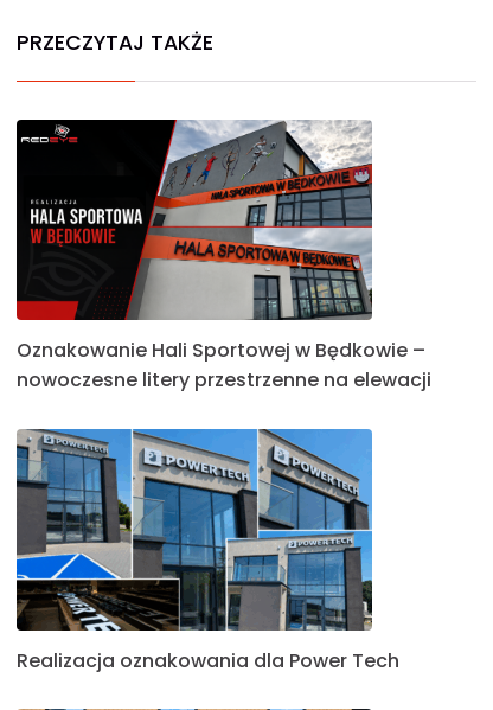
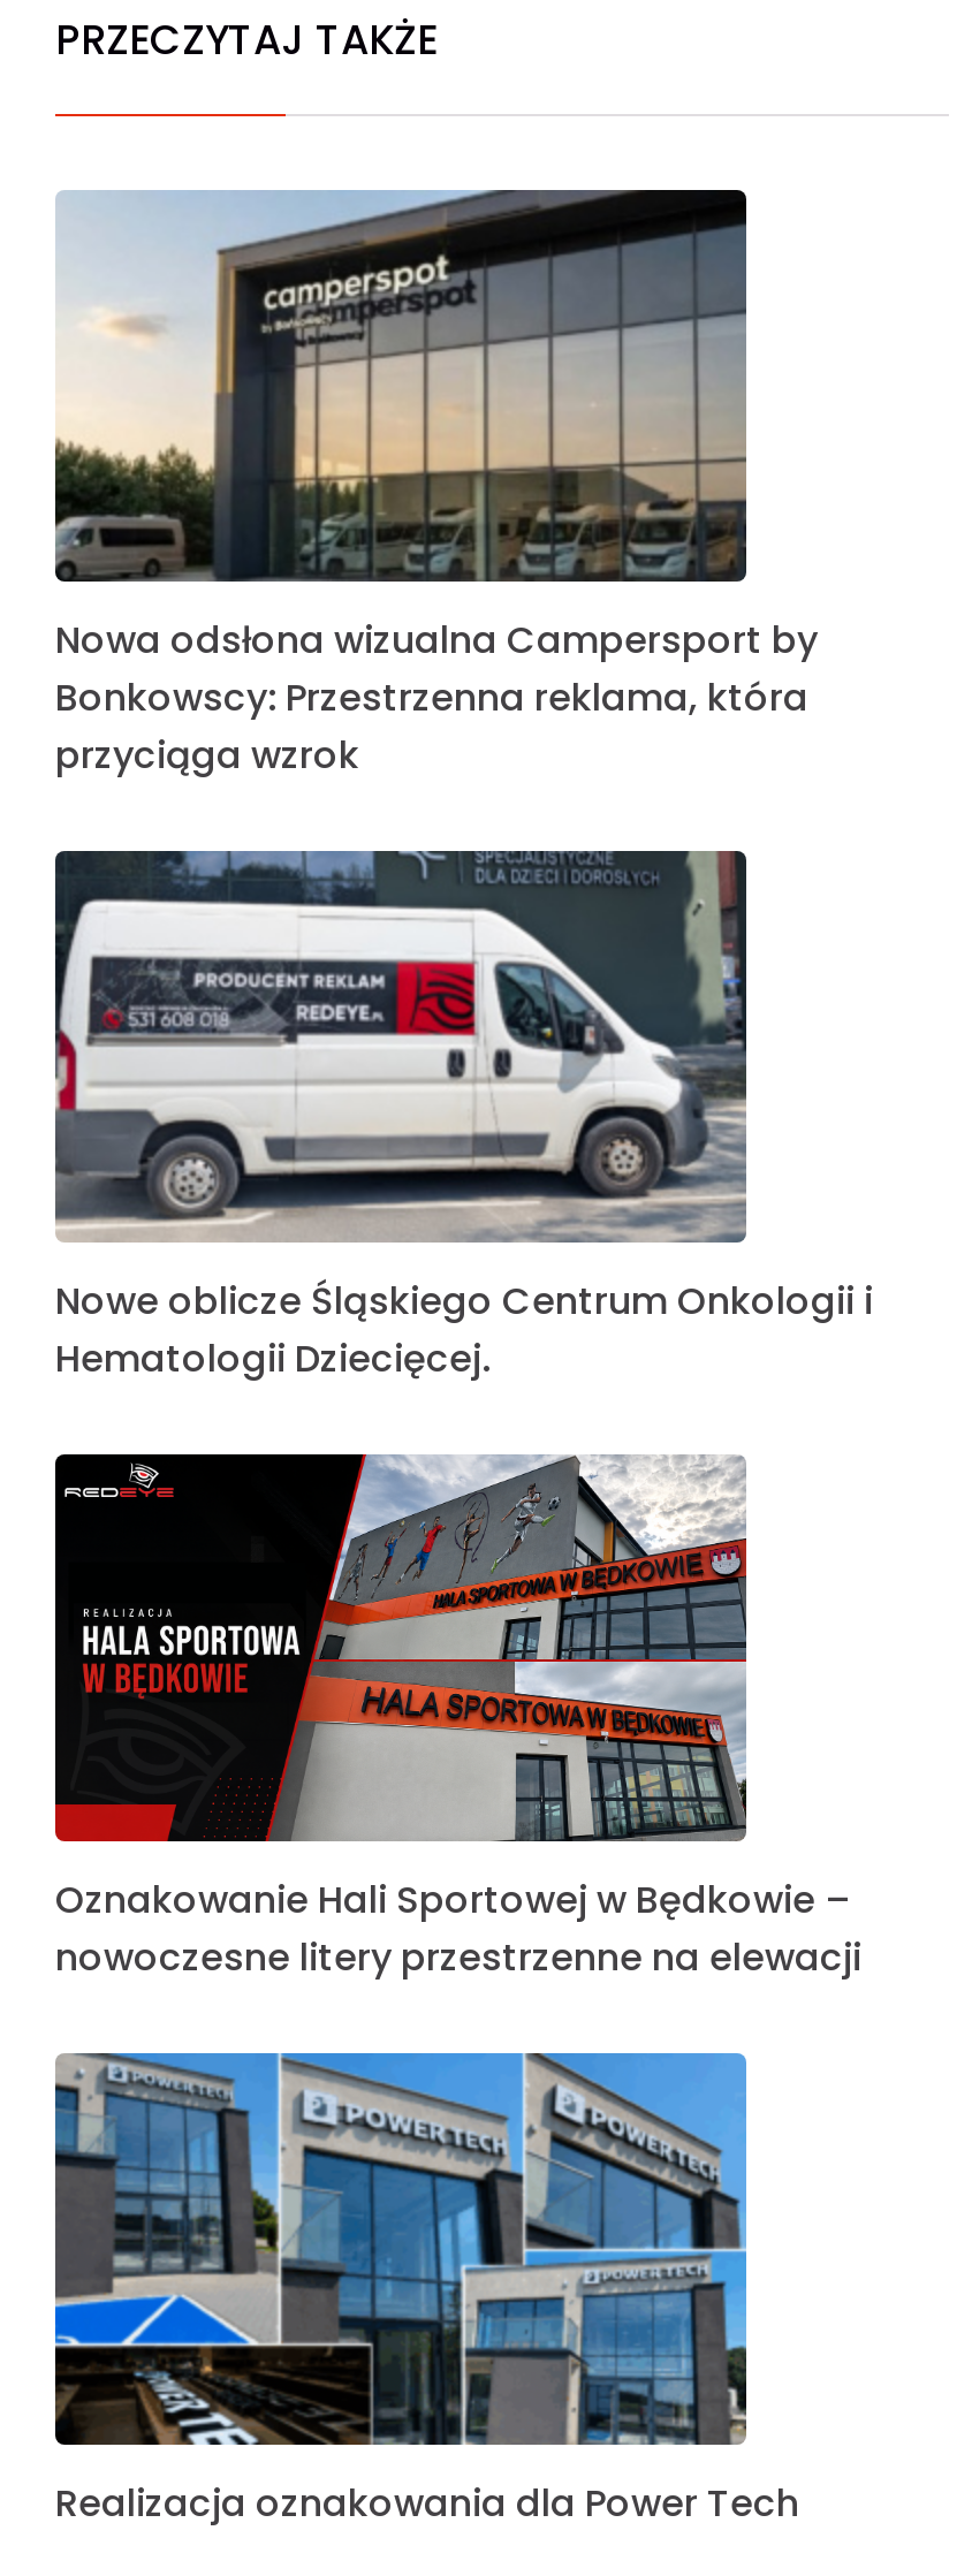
none -> [53,188,818,782] [image] | Nowa odsłona wizualna Campersport by | Bonkowscy: Przestrzenna reklama, która | przyciąga wzrok
none -> [53,849,873,1385] [image] | Nowe oblicze Śląskiego Centrum Onkologii i | Hematologii Dziecięcej.

